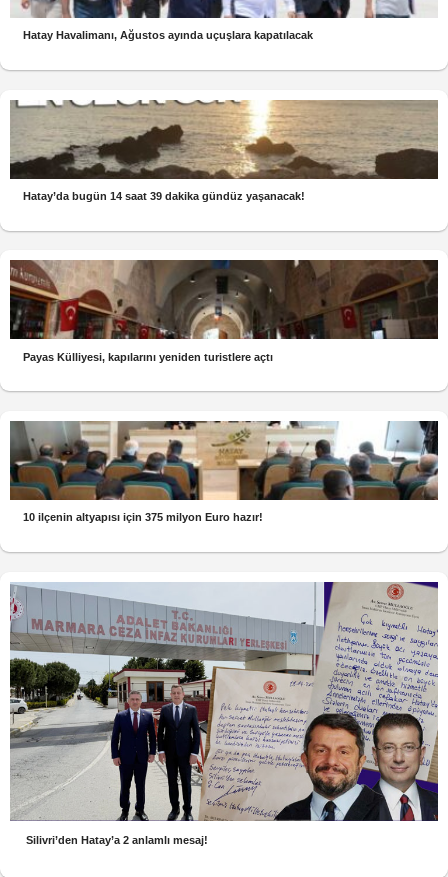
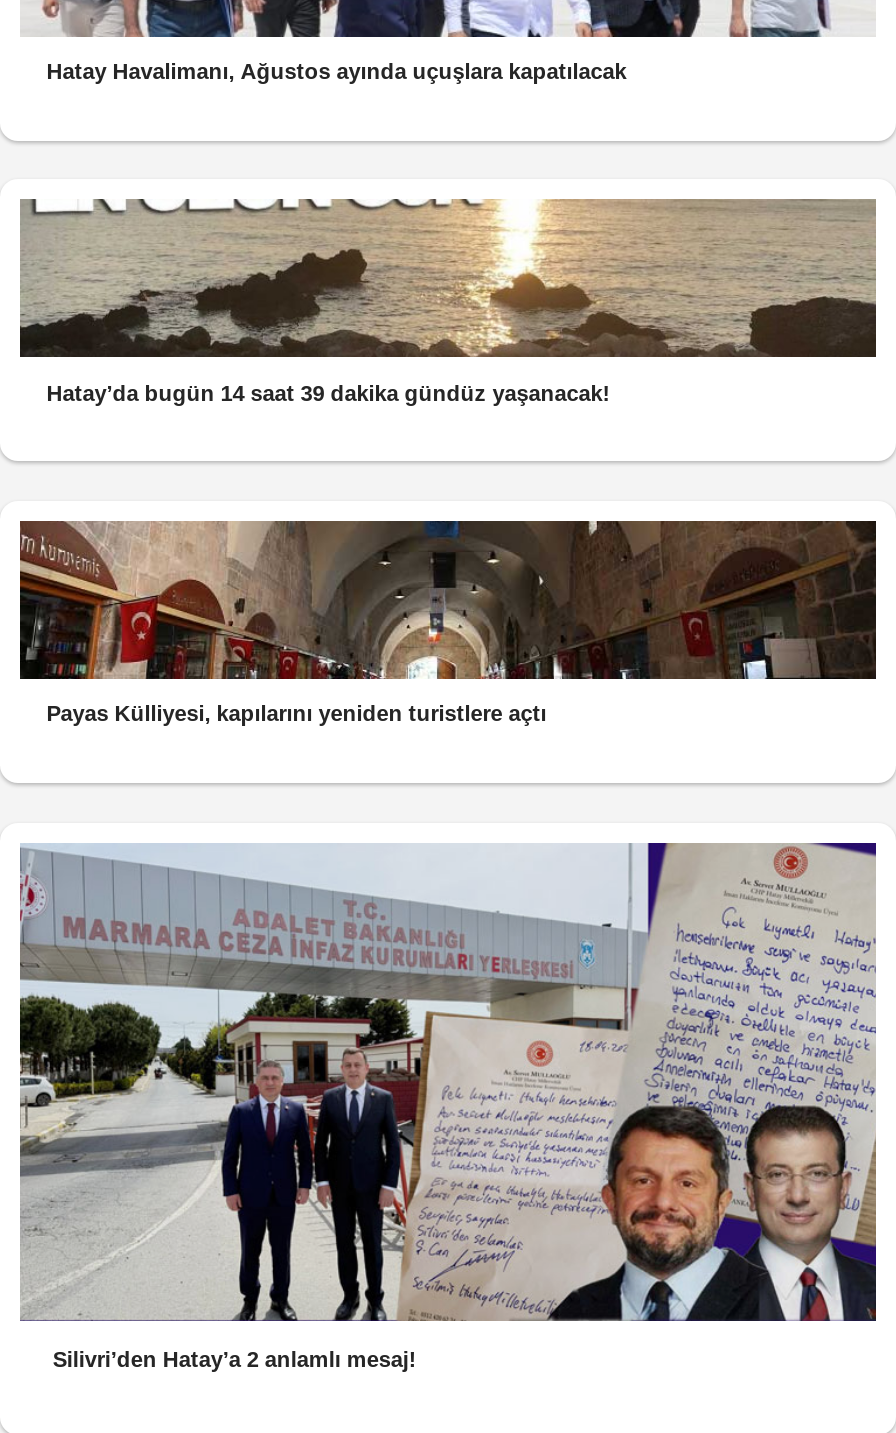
[10,420,438,523] [image] | 10 ilçenin altyapısı için 375 milyon Euro hazır! -> none

